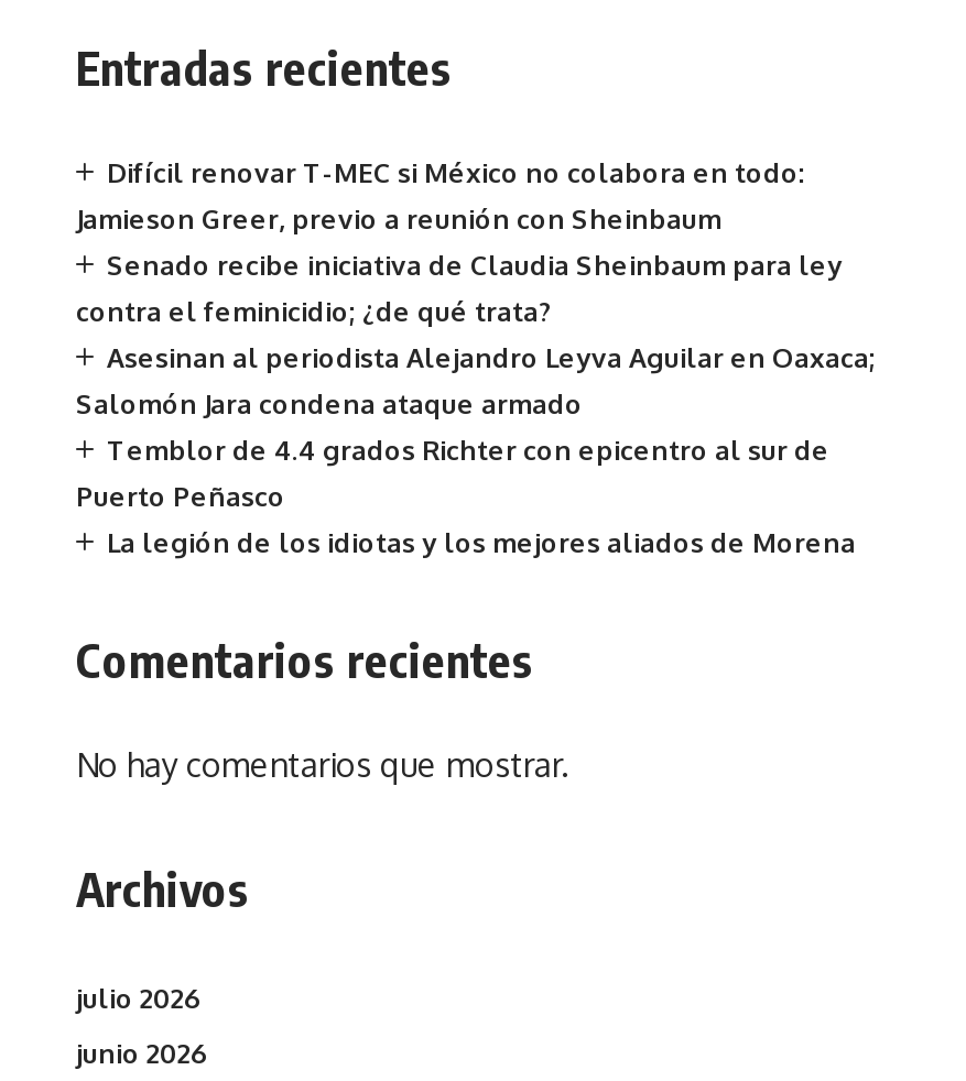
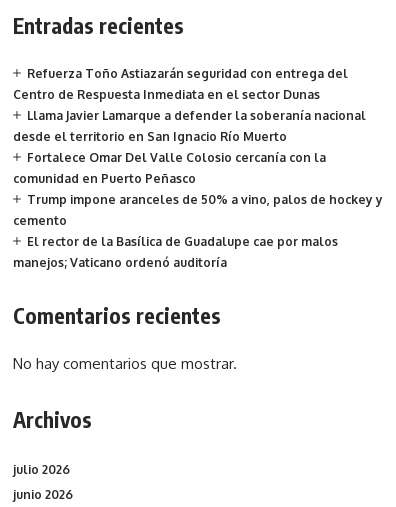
[76,156,876,559] Difícil renovar T-MEC si México no colabora en todo: | Jamieson Greer, previo a reunión con Sheinbaum | Senado recibe iniciativa de Claudia Sheinbaum para ley | contra el feminicidio; ¿de qué trata? | Asesinan al periodista Alejandro Leyva Aguilar en Oaxaca; | Salomón Jara condena ataque armado | Temblor de 4.4 grados Richter con epicentro al sur de | Puerto Peñasco | La legión de los idiotas y los mejores aliados de Morena -> [13,66,383,270] Refuerza Toño Astiazarán seguridad con entrega del | Centro de Respuesta Inmediata en el sector Dunas | Llama Javier Lamarque a defender la soberanía nacional | desde el territorio en San Ignacio Río Muerto | Fortalece Omar Del Valle Colosio cercanía con la | comunidad en Puerto Peñasco | Trump impone aranceles de 50% a vino, palos de hockey y | cemento | El rector de la Basílica de Guadalupe cae por malos | manejos; Vaticano ordenó auditoría

